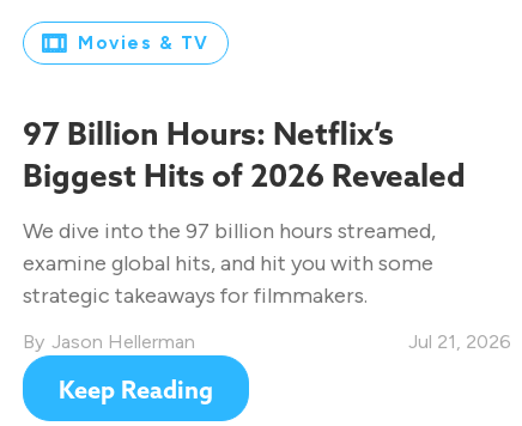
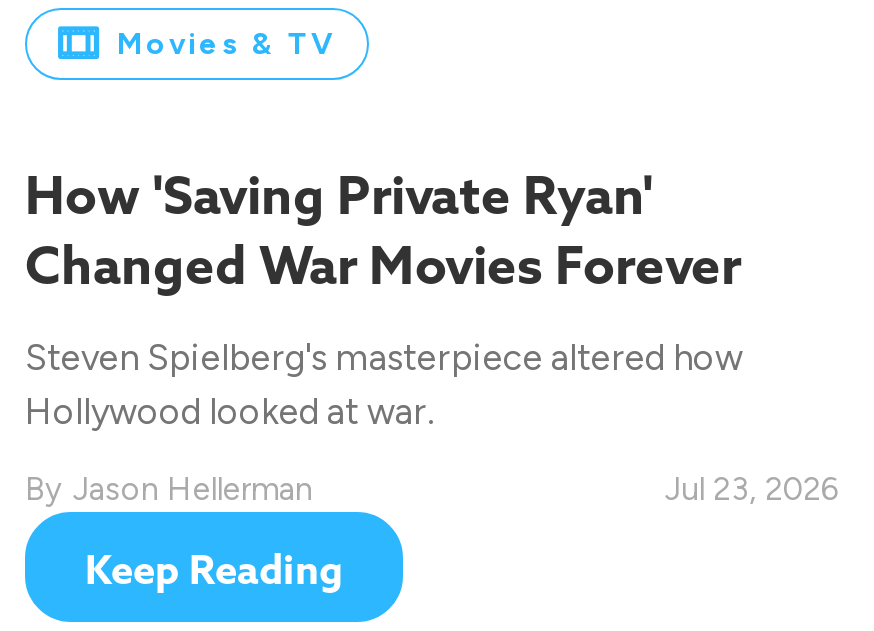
[23,114,466,196] 97 Billion Hours: Netflix’s | Biggest Hits of 2026 Revealed -> [25,162,741,298] How 'Saving Private Ryan' | Changed War Movies Forever
[23,218,436,309] We dive into the 97 billion hours streamed, | examine global hits, and hit you with some | strategic takeaways for filmmakers. -> [25,336,743,434] Steven Spielberg's masterpiece altered how | Hollywood looked at war.
[408,331,511,353] Jul 21, 2026 -> [665,470,841,508] Jul 23, 2026

